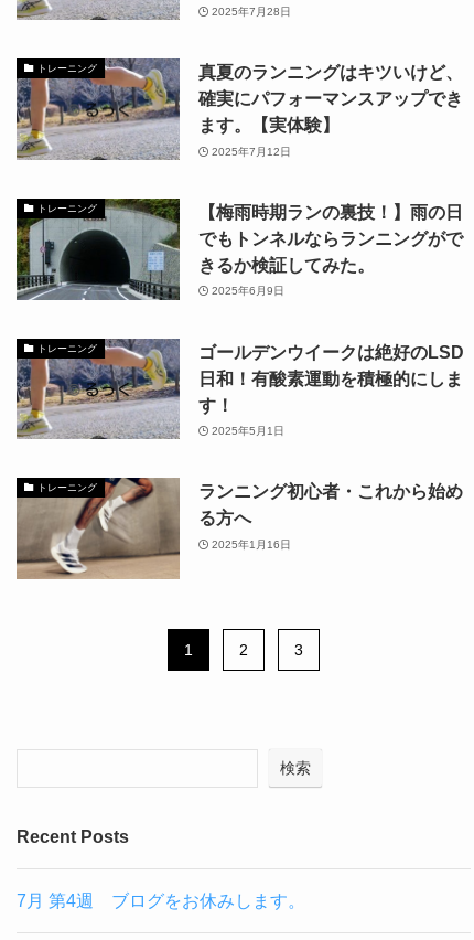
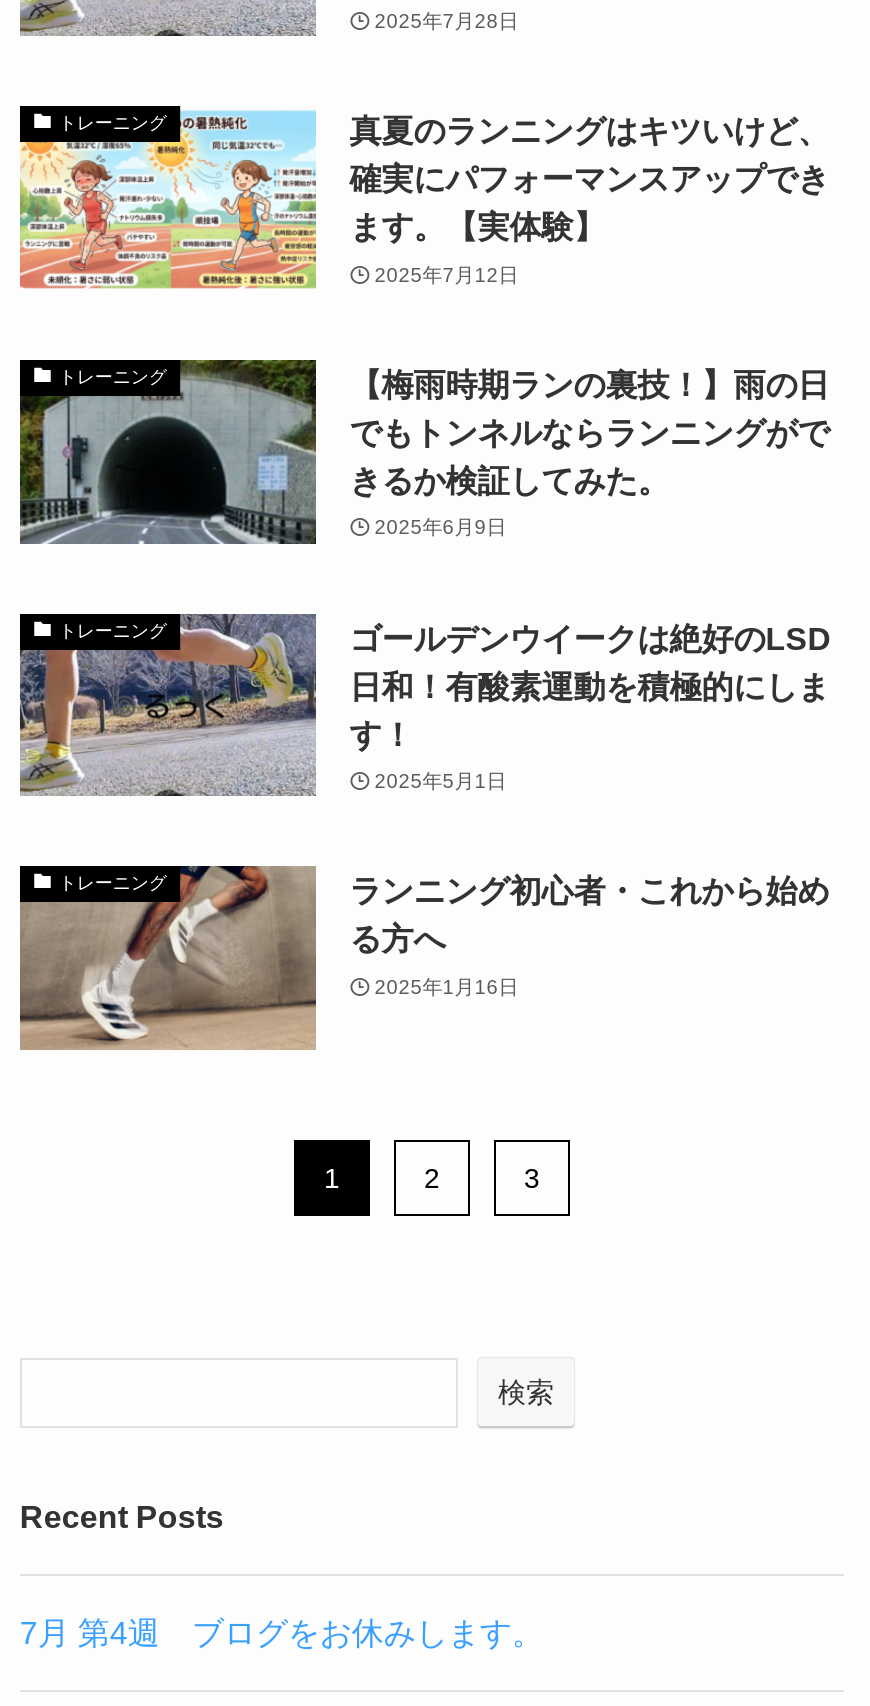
[15,57,181,161] [image] -> [18,106,318,290] [image]

